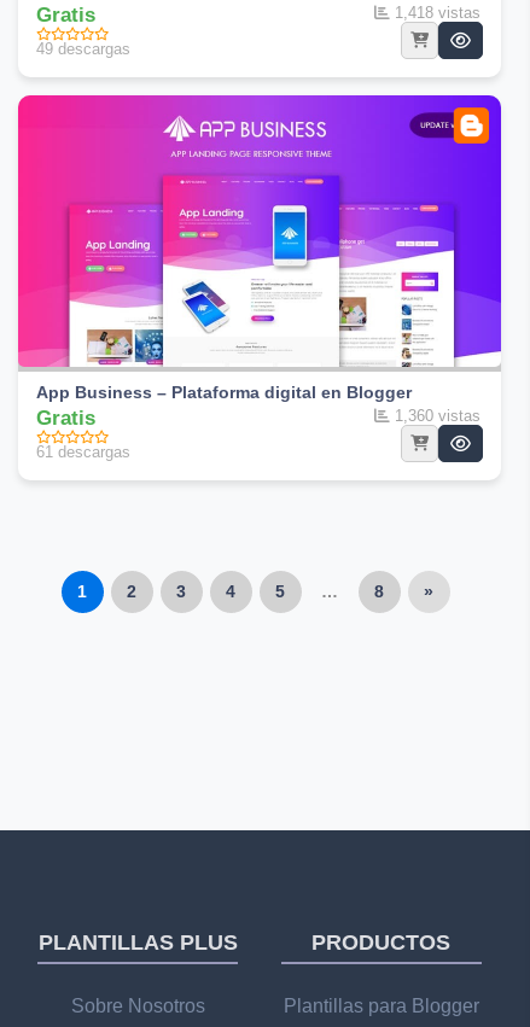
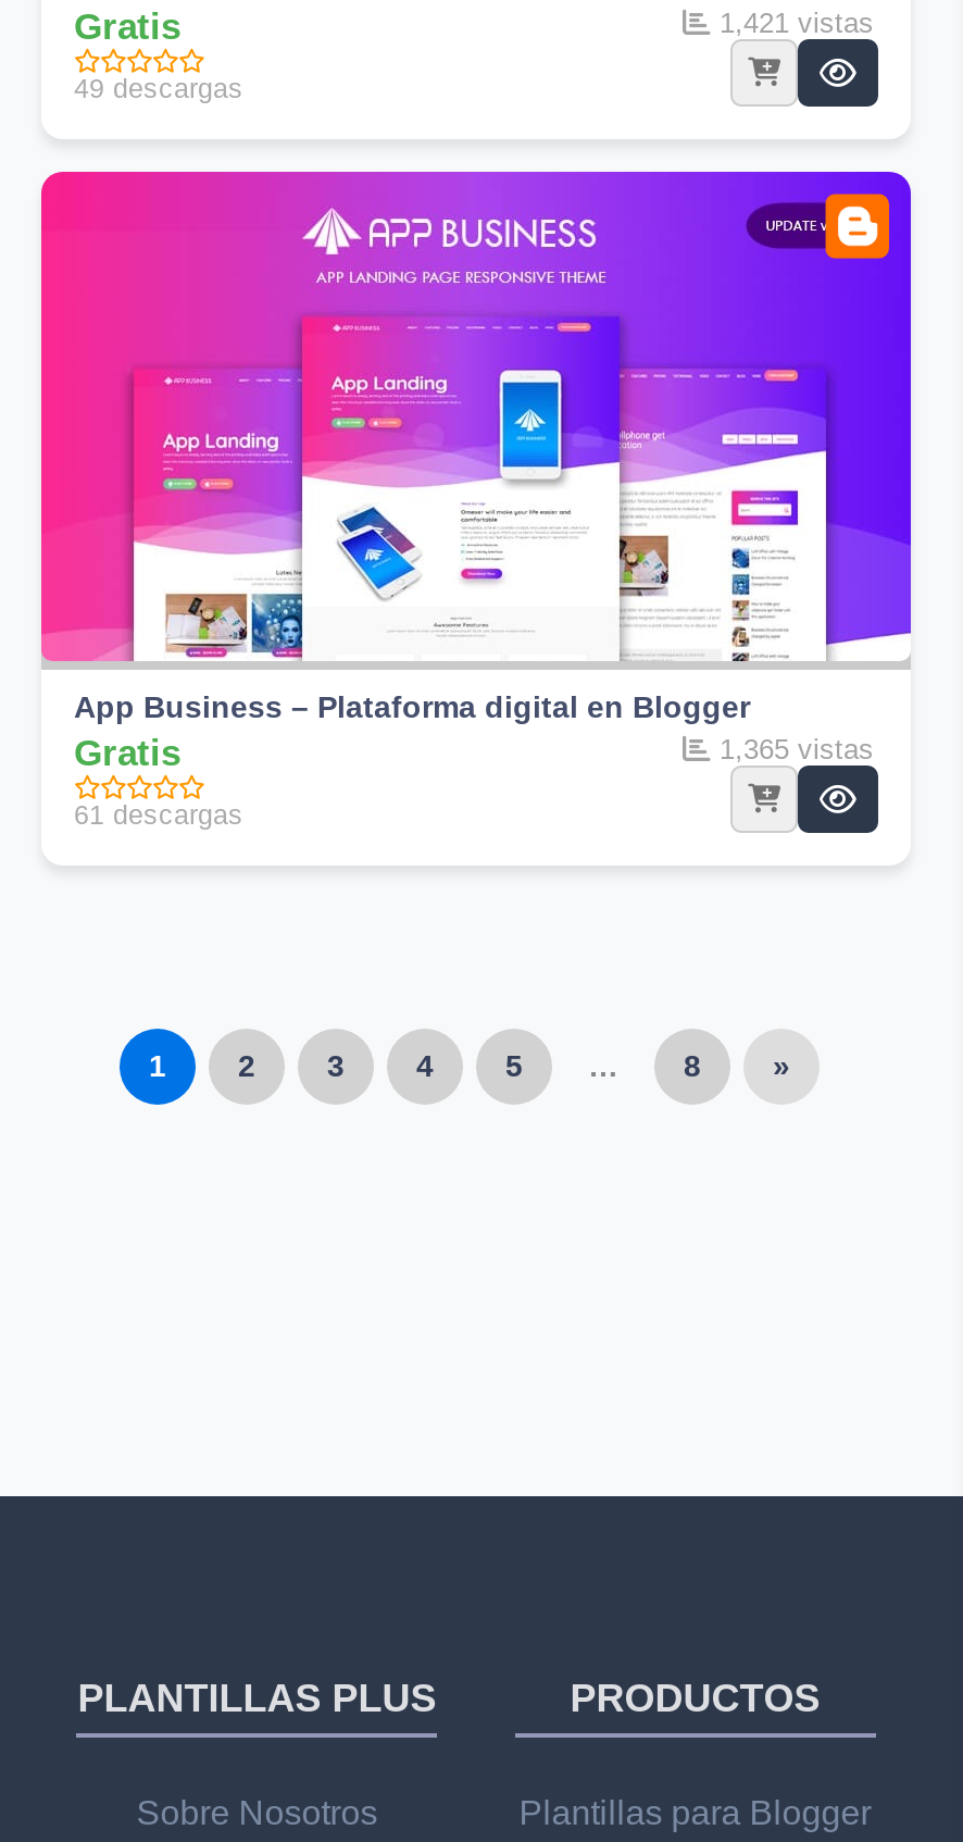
[390,3,481,21] 1,418 vistas -> [711,5,874,38] 1,421 vistas
[390,406,481,424] 1,360 vistas -> [711,732,874,764] 1,365 vistas

